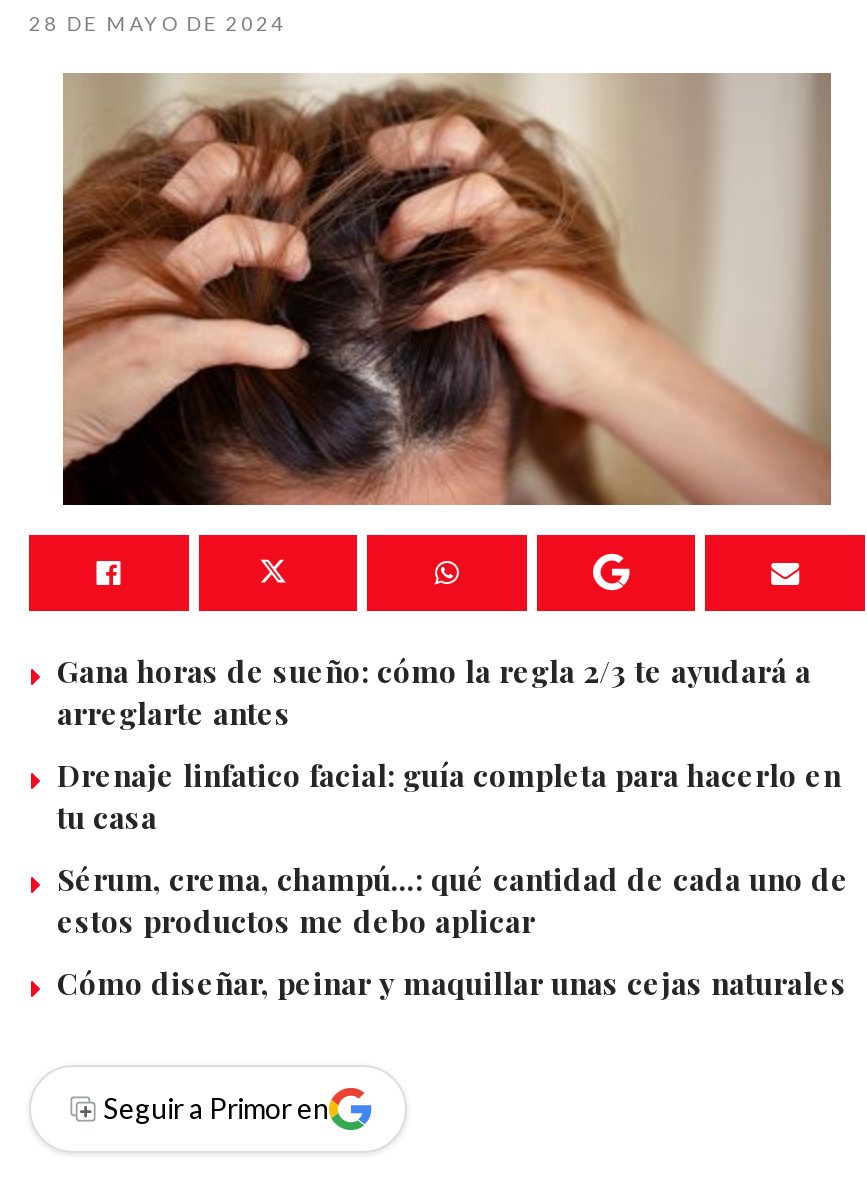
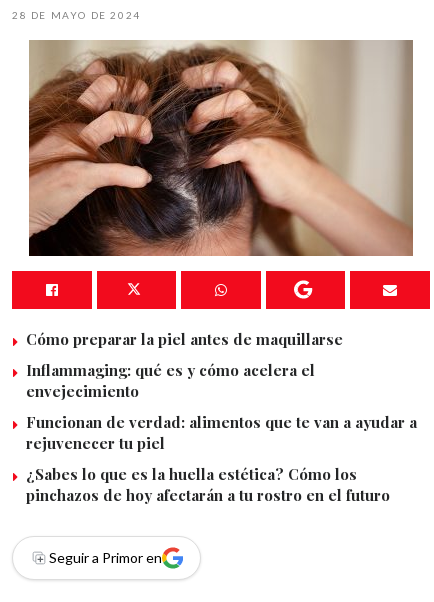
[57,651,811,733] Gana horas de sueño: cómo la regla 2/3 te ayudará a | arreglarte antes -> [26,329,343,349] Cómo preparar la piel antes de maquillarse
[57,755,841,837] Drenaje linfatico facial: guía completa para hacerlo en | tu casa -> [26,360,315,401] Inflammaging: qué es y cómo acelera el | envejecimiento
[57,859,849,941] Sérum, crema, champú…: qué cantidad de cada uno de | estos productos me debo aplicar -> [26,412,417,453] Funcionan de verdad: alimentos que te van a ayudar a | rejuvenecer tu piel
[57,963,847,1003] Cómo diseñar, peinar y maquillar unas cejas naturales -> [26,464,390,505] ¿Sabes lo que es la huella estética? Cómo los | pinchazos de hoy afectarán a tu rostro en el futuro

